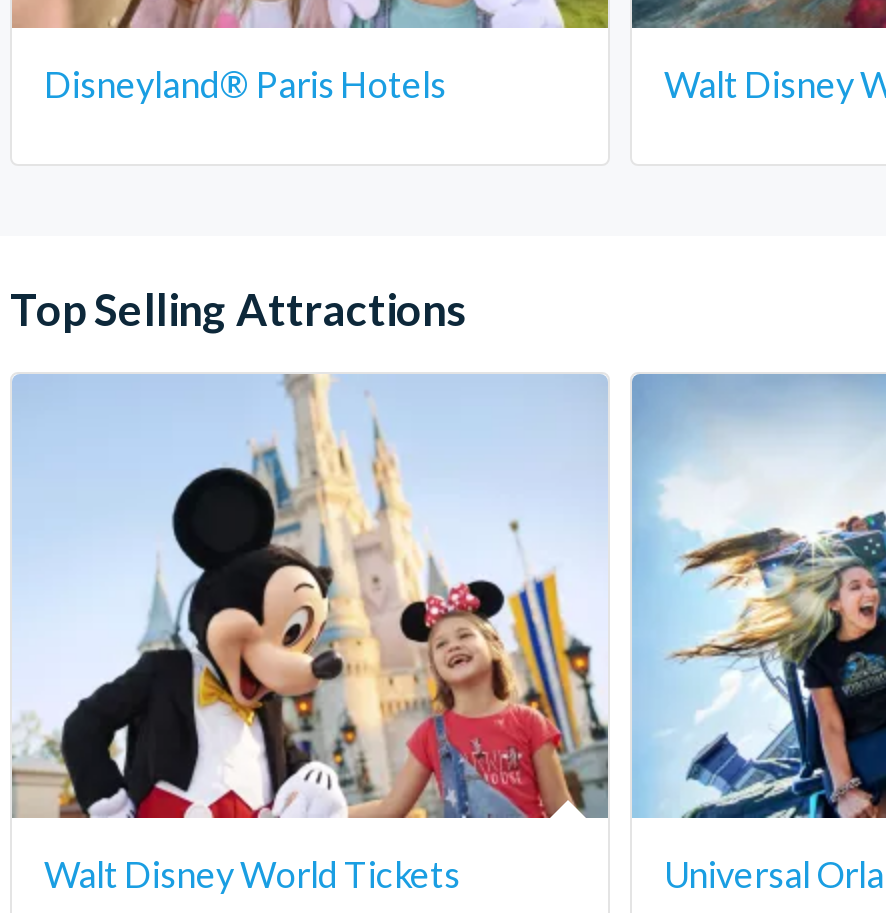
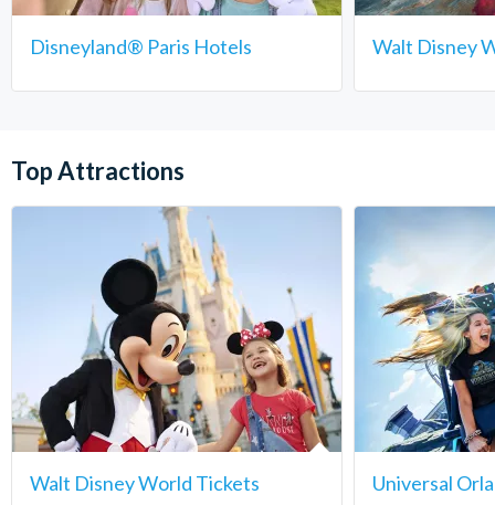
[10,282,466,336] Top Selling Attractions -> [11,156,185,186] Top Attractions

